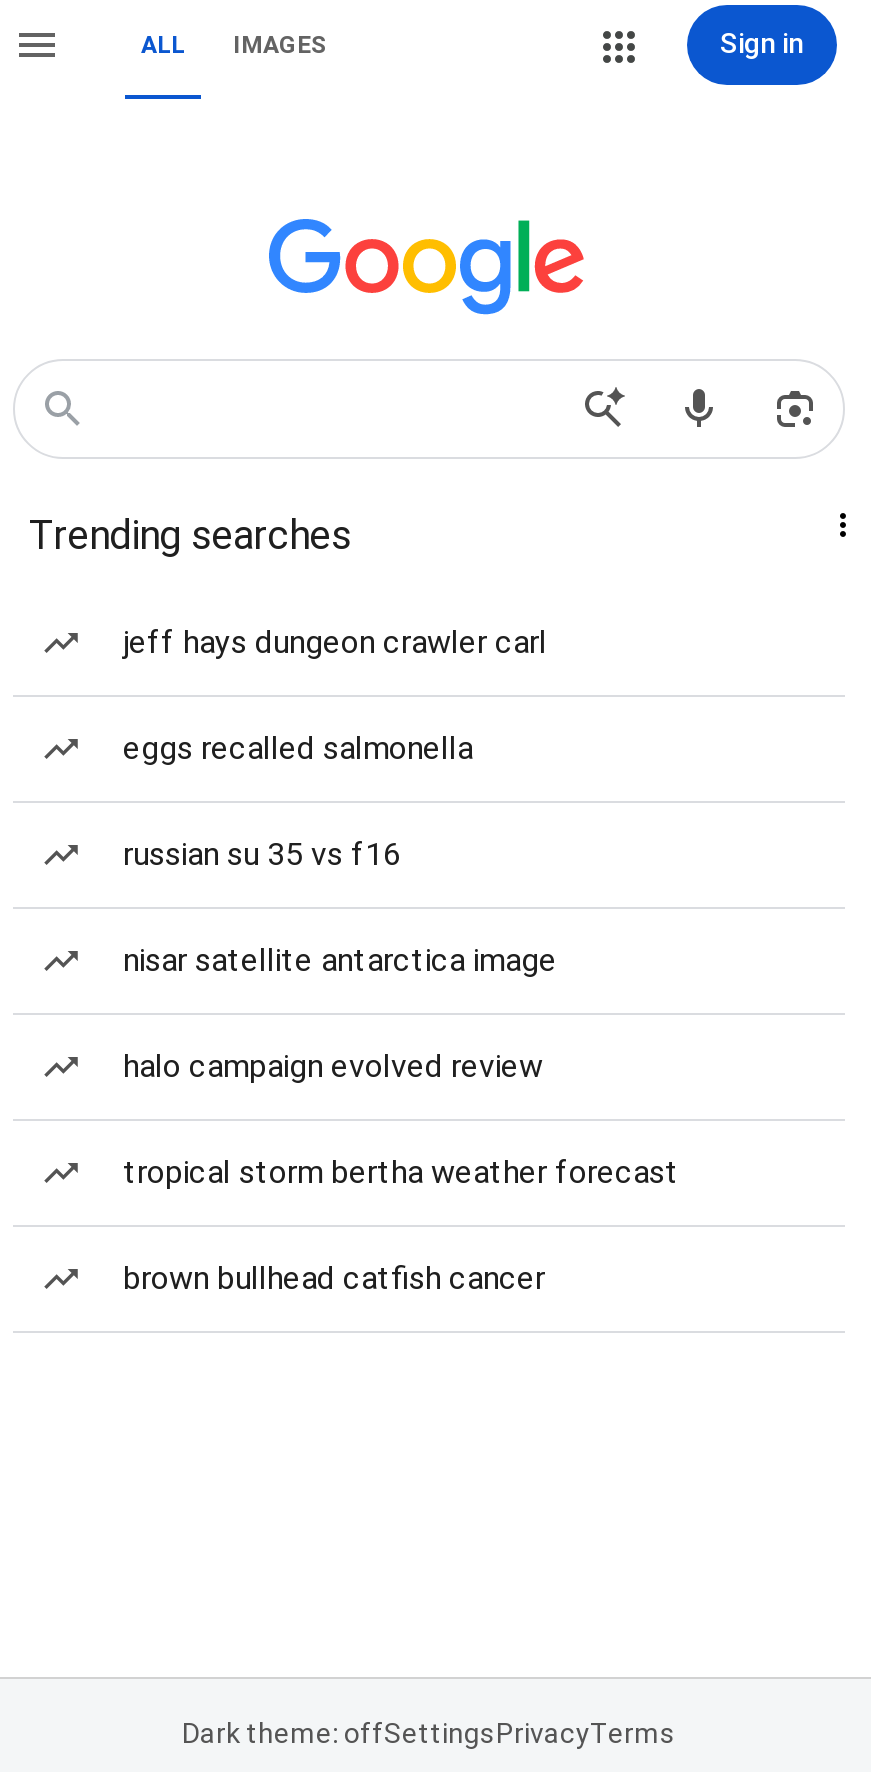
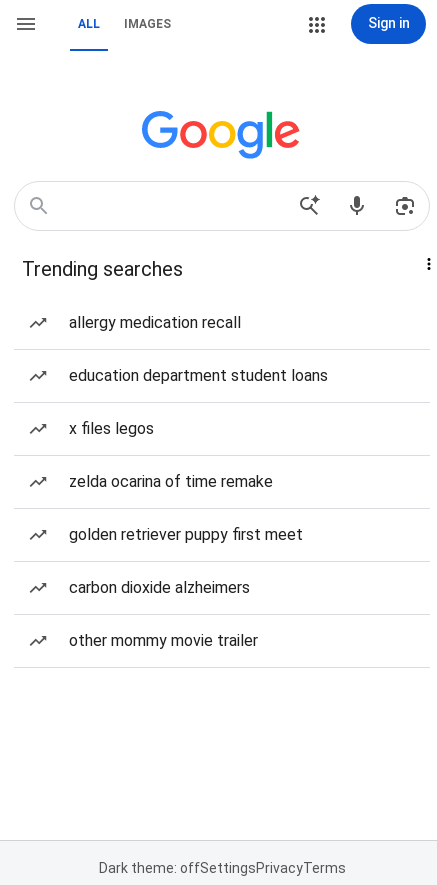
[123,623,547,661] jeff hays dungeon crawler carl -> [69,313,241,332] allergy medication recall
[123,729,473,767] eggs recalled salmonella -> [69,366,328,385] education department student loans
[123,835,401,873] russian su 35 vs f16 -> [69,419,154,438] x files legos
[123,941,557,979] nisar satellite antarctica image -> [69,472,273,491] zelda ocarina of time remake
[123,1047,543,1085] halo campaign evolved review -> [69,525,303,544] golden retriever puppy first meet
[123,1153,679,1191] tropical storm bertha weather forecast -> [69,578,250,597] carbon dioxide alzheimers
[123,1259,545,1297] brown bullhead catfish cancer -> [69,631,258,650] other mommy movie trailer

